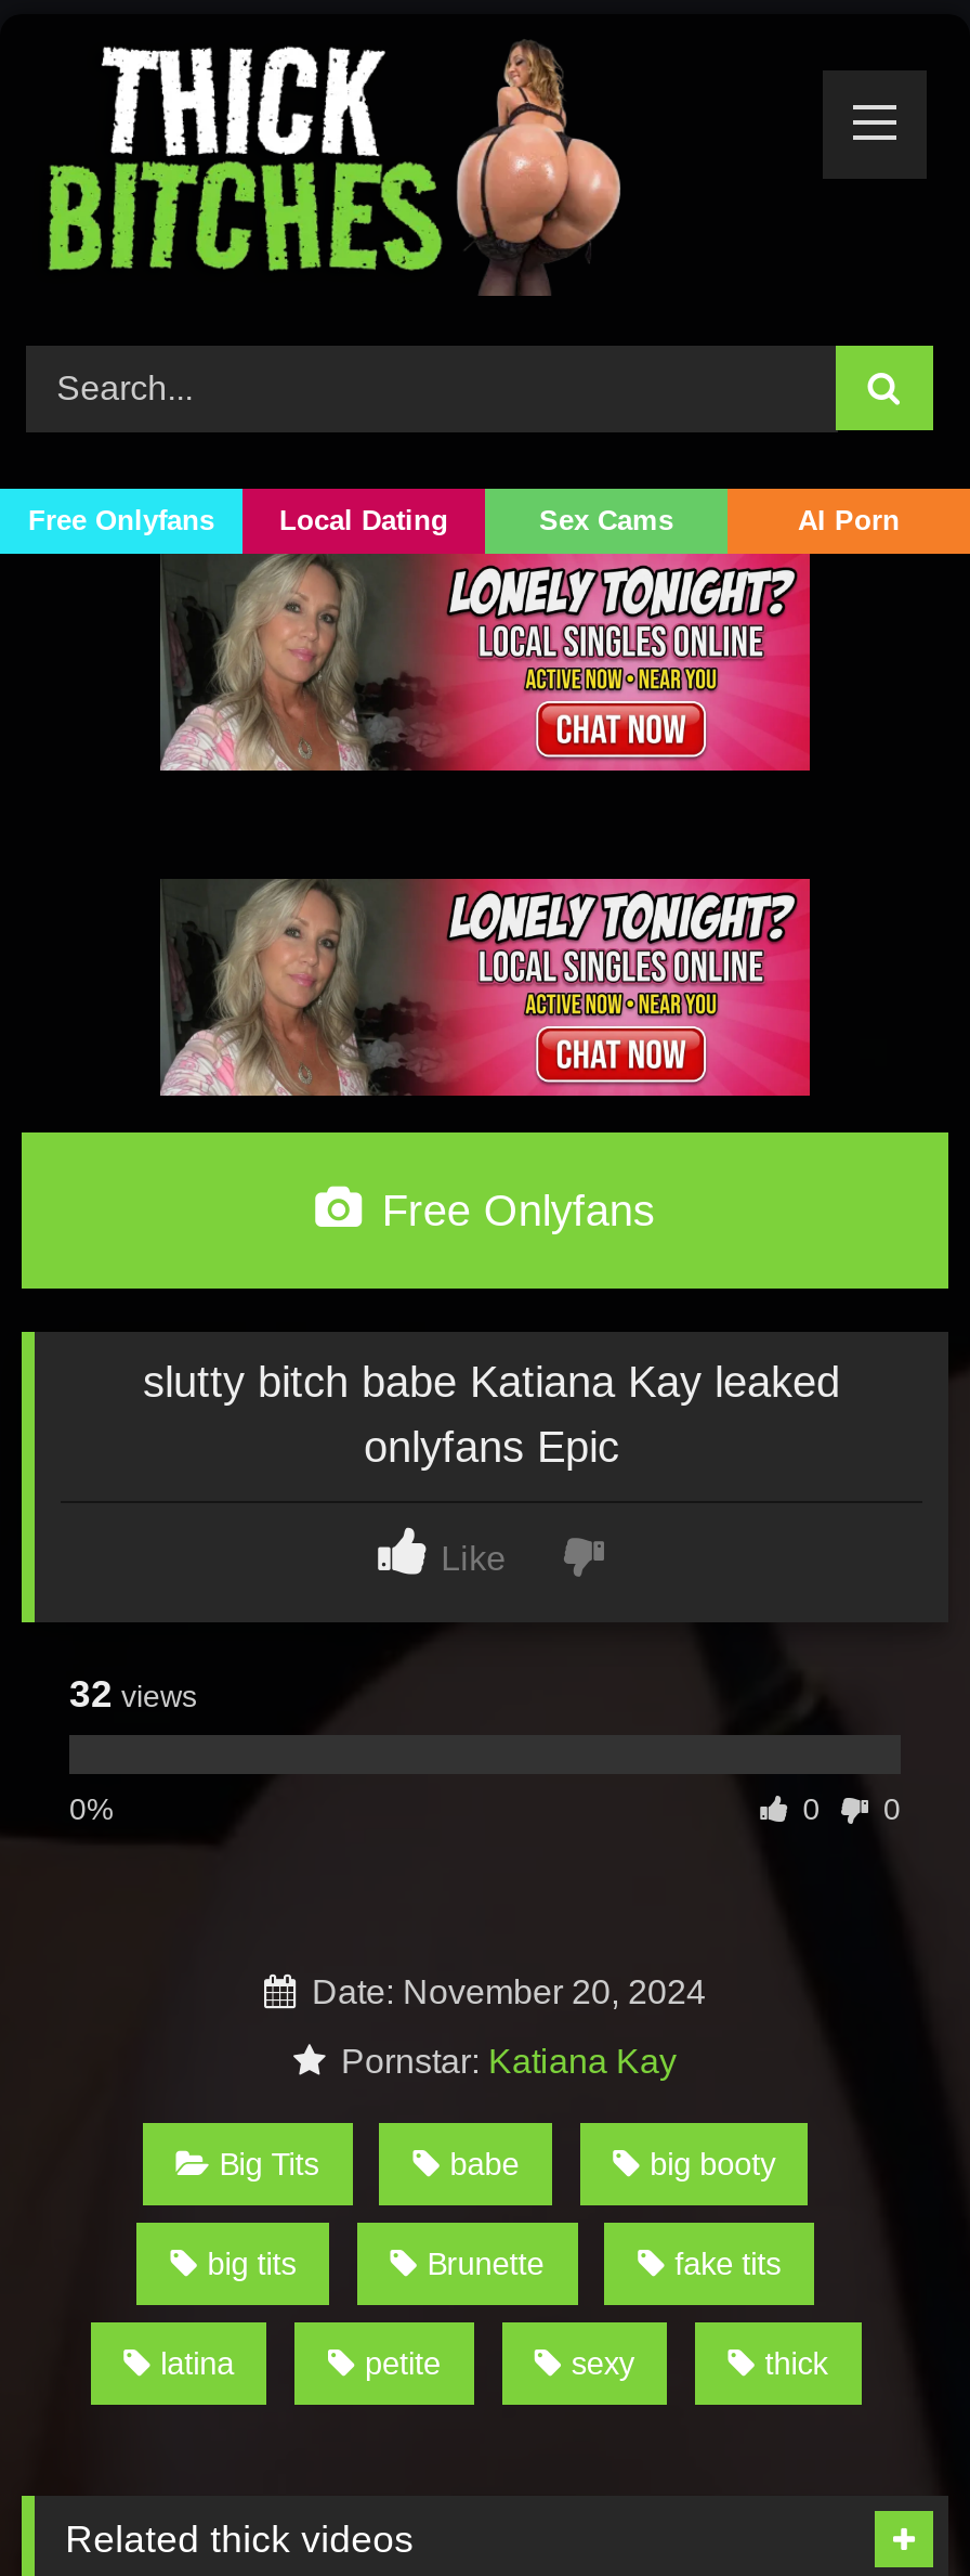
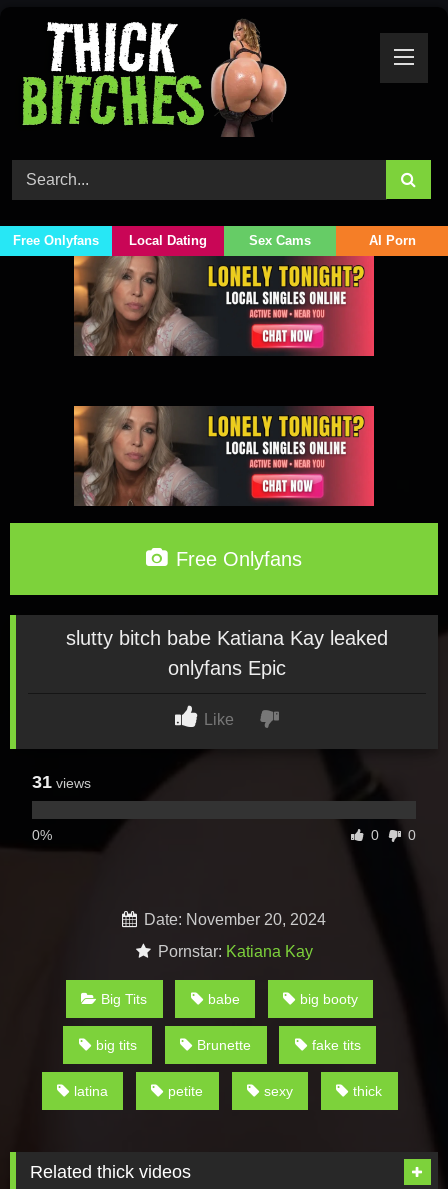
[160,552,810,773] [image] -> [73,255,374,356] [image]
[160,877,810,1098] [image] -> [73,405,374,506] [image]
[69,1673,197,1716] 32 views -> [32,772,91,792] 31 views

